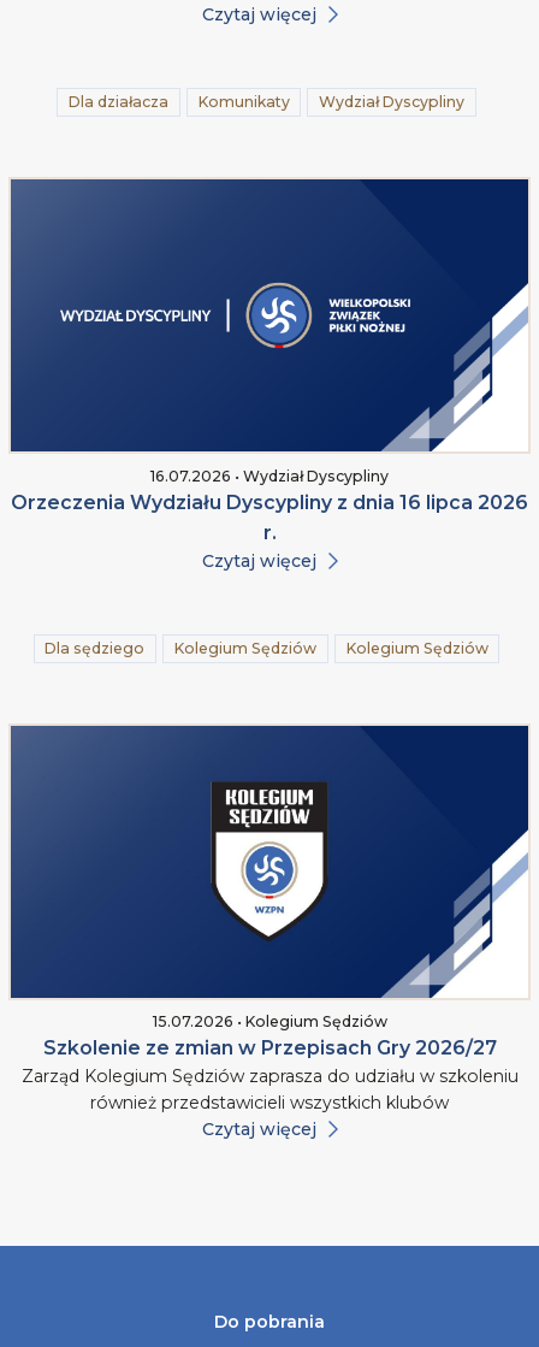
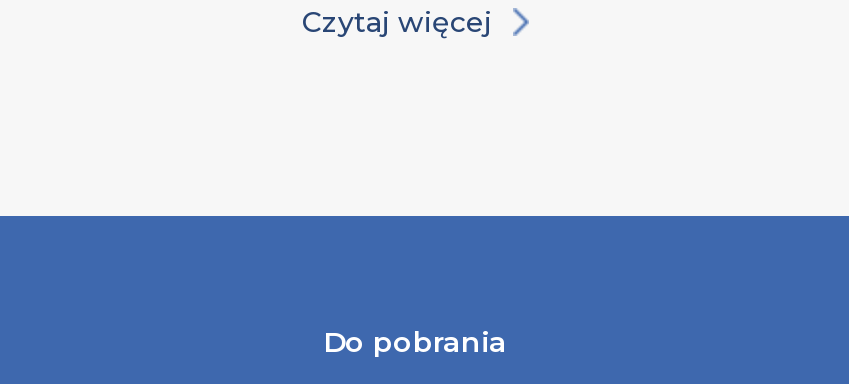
[68,93,465,111] Dla działacza | Komunikaty | Wydział Dyscypliny -> none
[10,178,529,571] [image] | 16.07.2026 • Wydział Dyscypliny | Orzeczenia Wydziału Dyscypliny z dnia 16 lipca 2026 | r. | Czytaj więcej -> none
[45,639,488,657] Dla sędziego | Kolegium Sędziów | Kolegium Sędziów -> none
[10,725,529,1140] [image] | 15.07.2026 • Kolegium Sędziów | Szkolenie ze zmian w Przepisach Gry 2026/27 | Zarząd Kolegium Sędziów zaprasza do udziału w szkoleniu | również przedstawicieli wszystkich klubów | Czytaj więcej -> none

